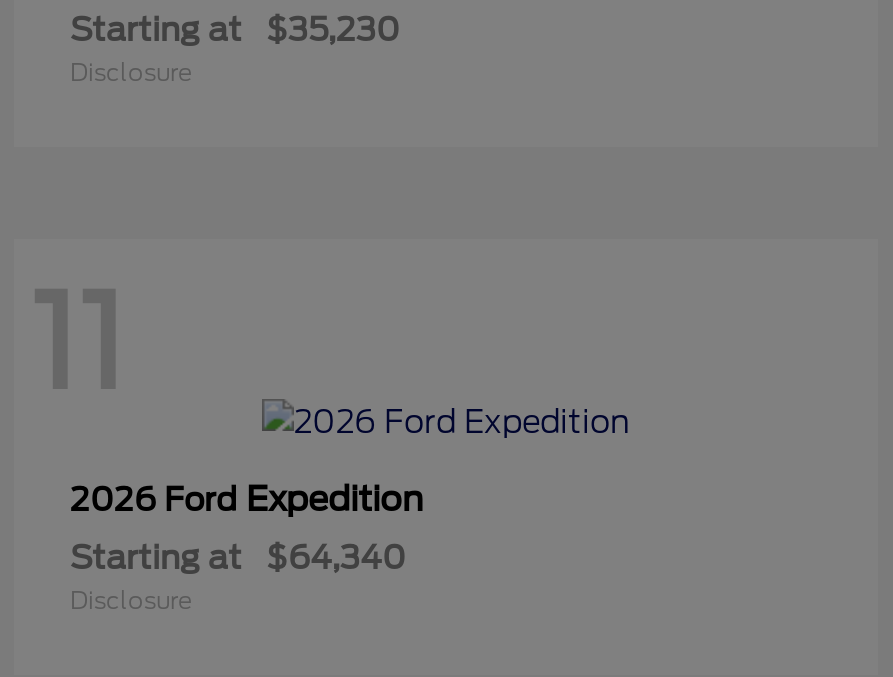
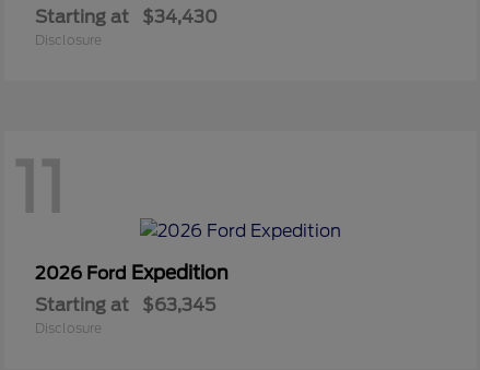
[70,11,400,49] Starting at $35,230 -> [35,7,218,27] Starting at $34,430
[70,538,406,576] Starting at $64,340 -> [35,294,215,315] Starting at $63,345

